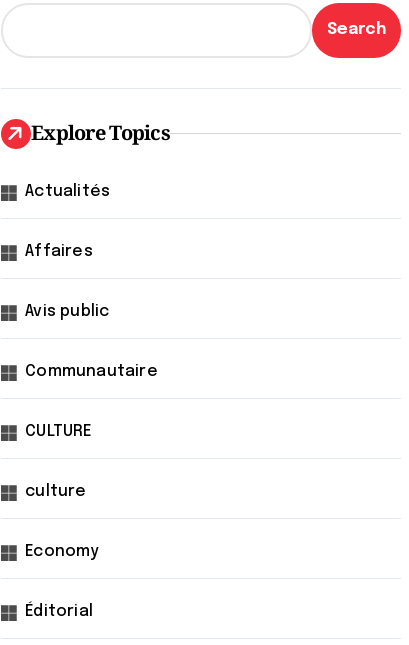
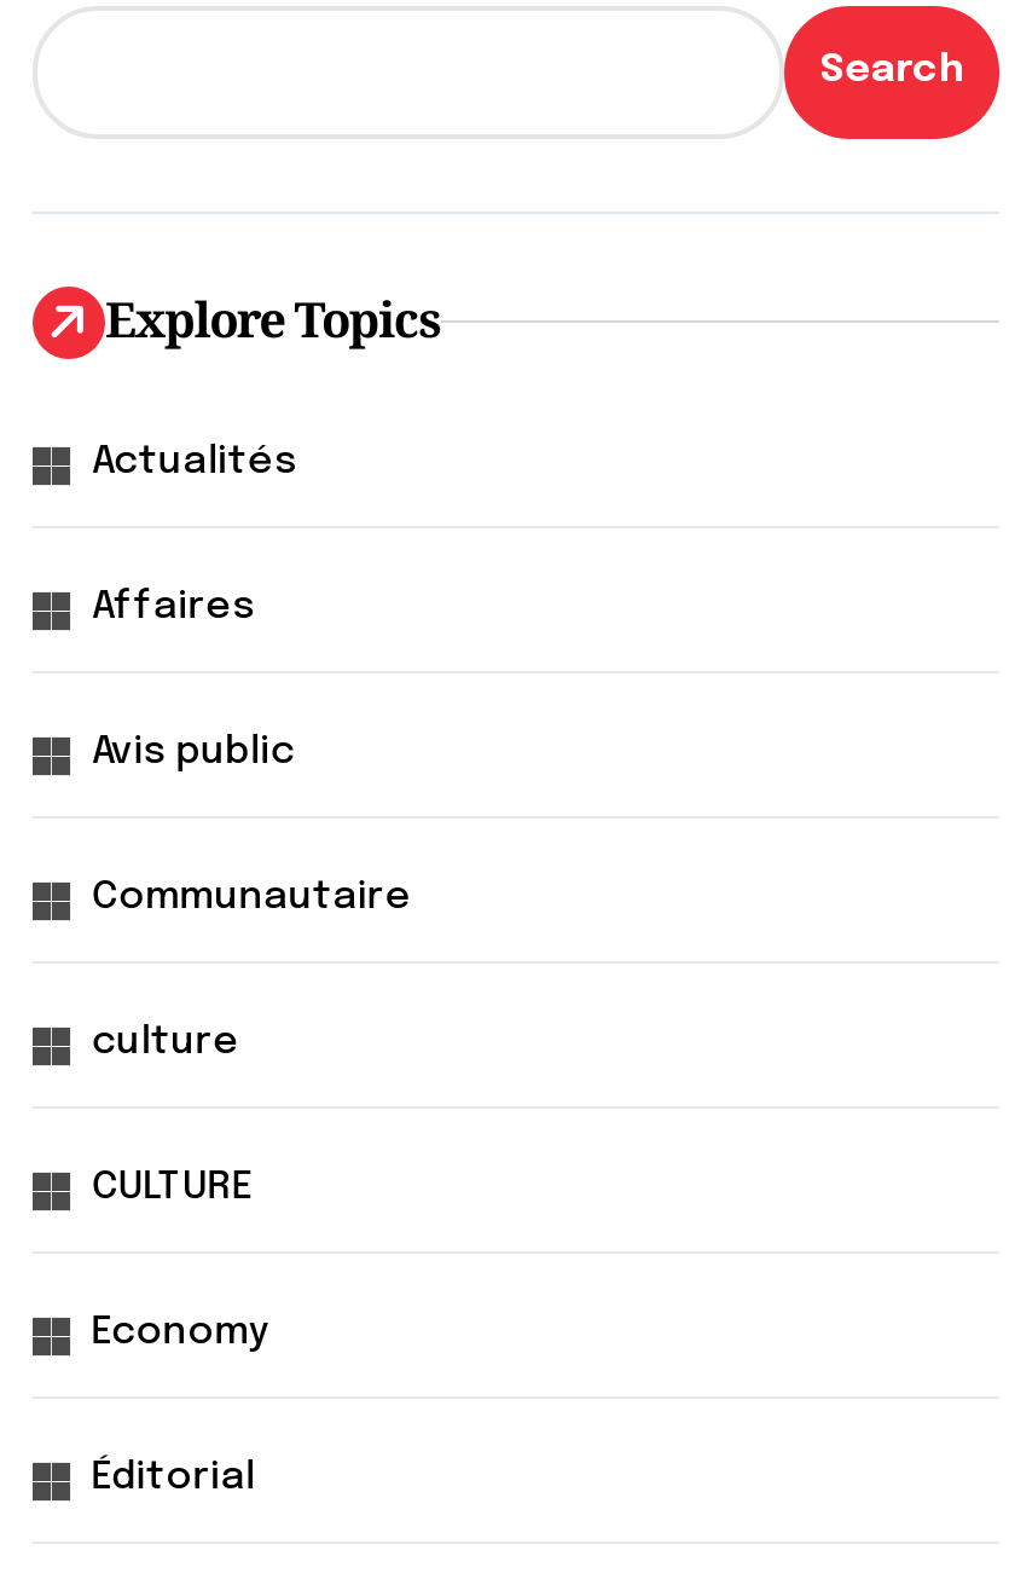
moved [25,423,93,440] -> [91,1167,254,1208]: CULTURE
moved [25,483,87,500] -> [91,1021,240,1063]: culture

